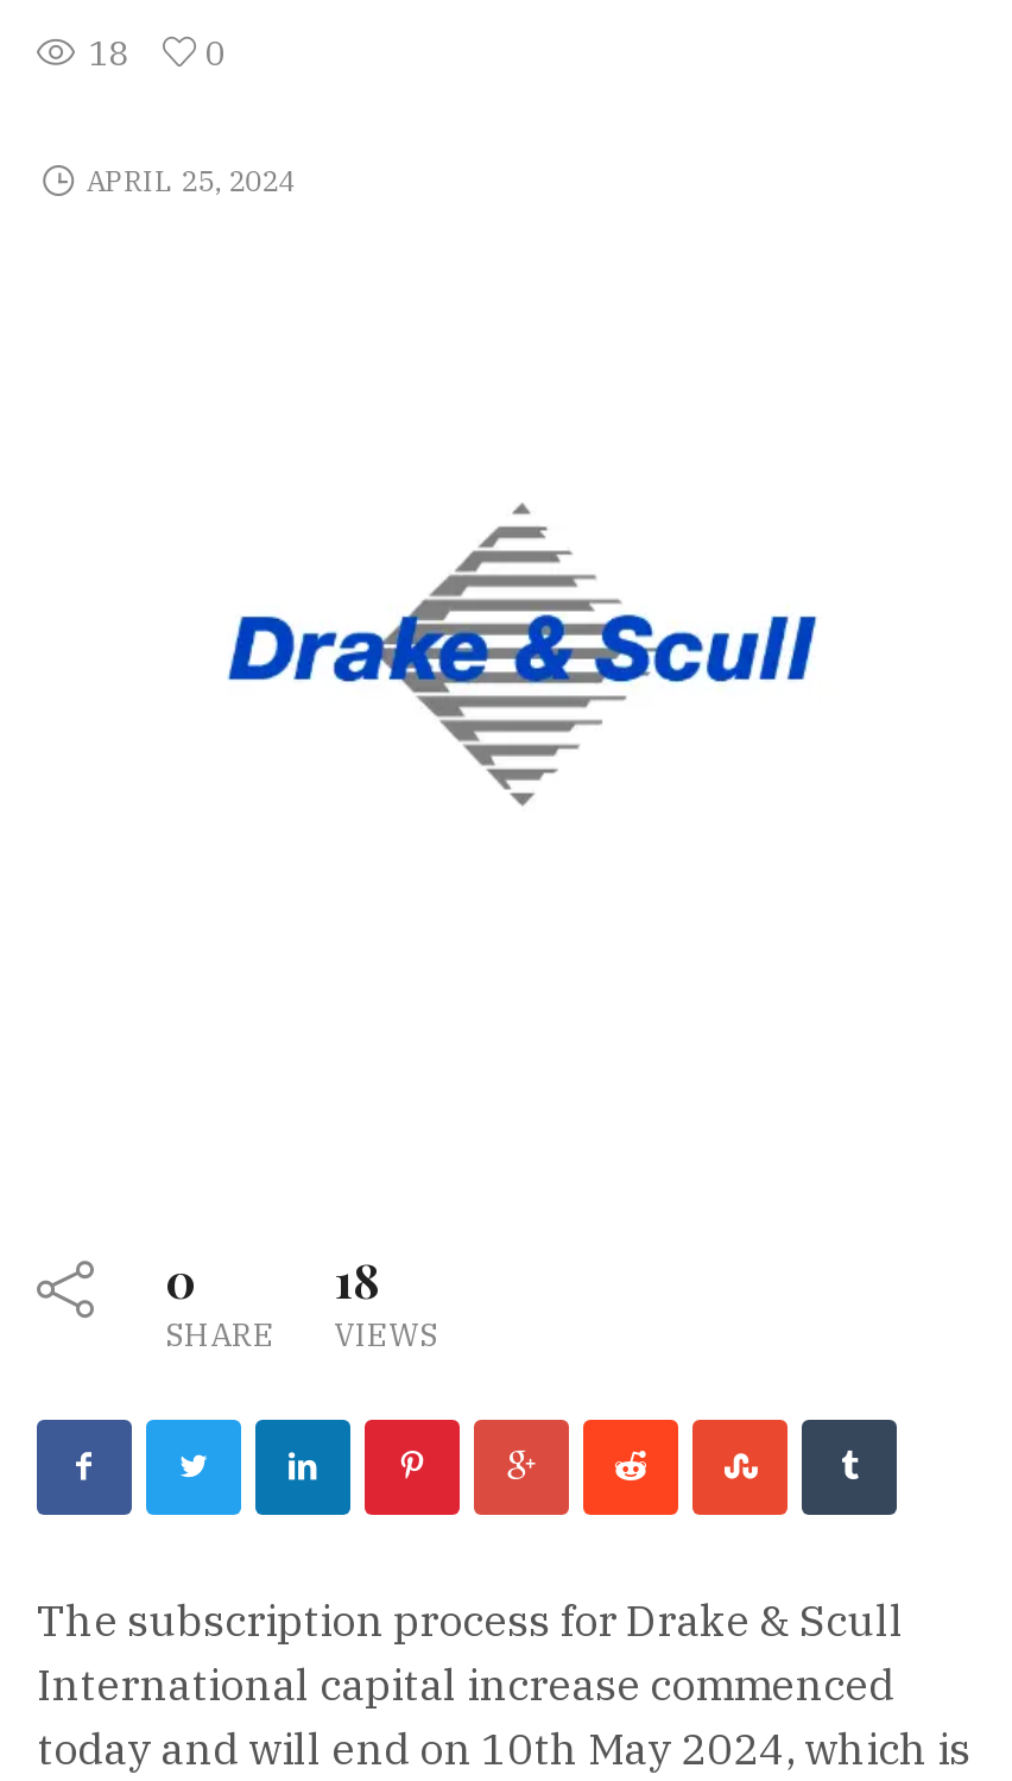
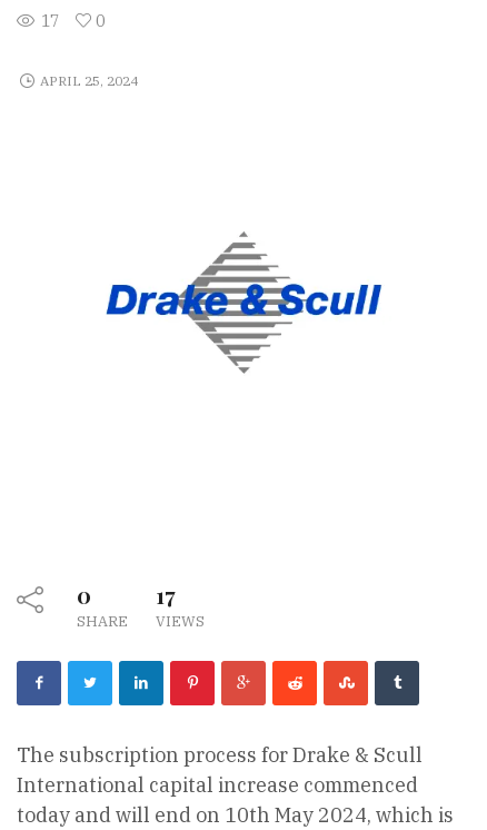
[89,33,224,75] 18 0 -> [41,11,105,31] 17 0
[334,1246,381,1311] 18 -> [156,580,176,610] 17

